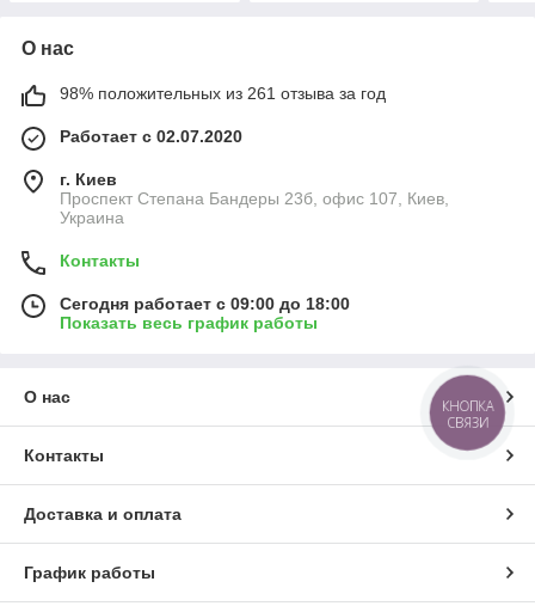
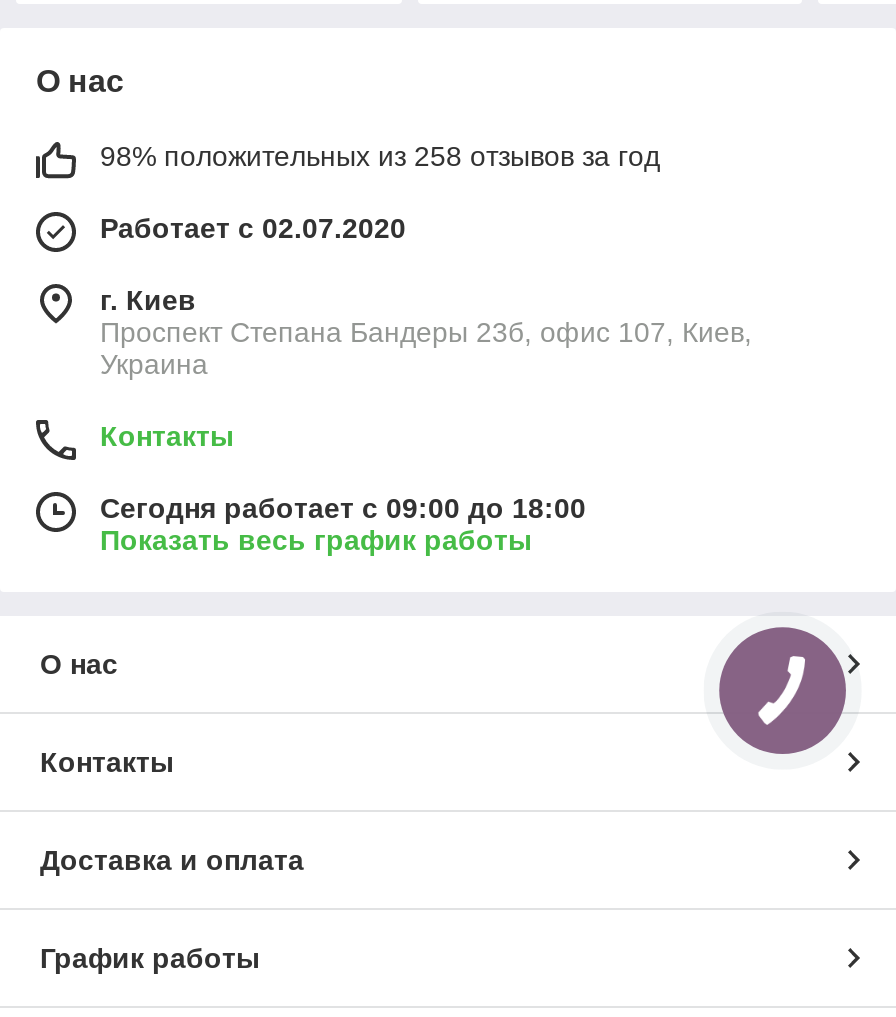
[60,83,386,103] 98% положительных из 261 отзыва за год -> [100,140,660,172] 98% положительных из 258 отзывов за год
[442,397,494,431] КНОПКА | СВЯЗИ -> none

